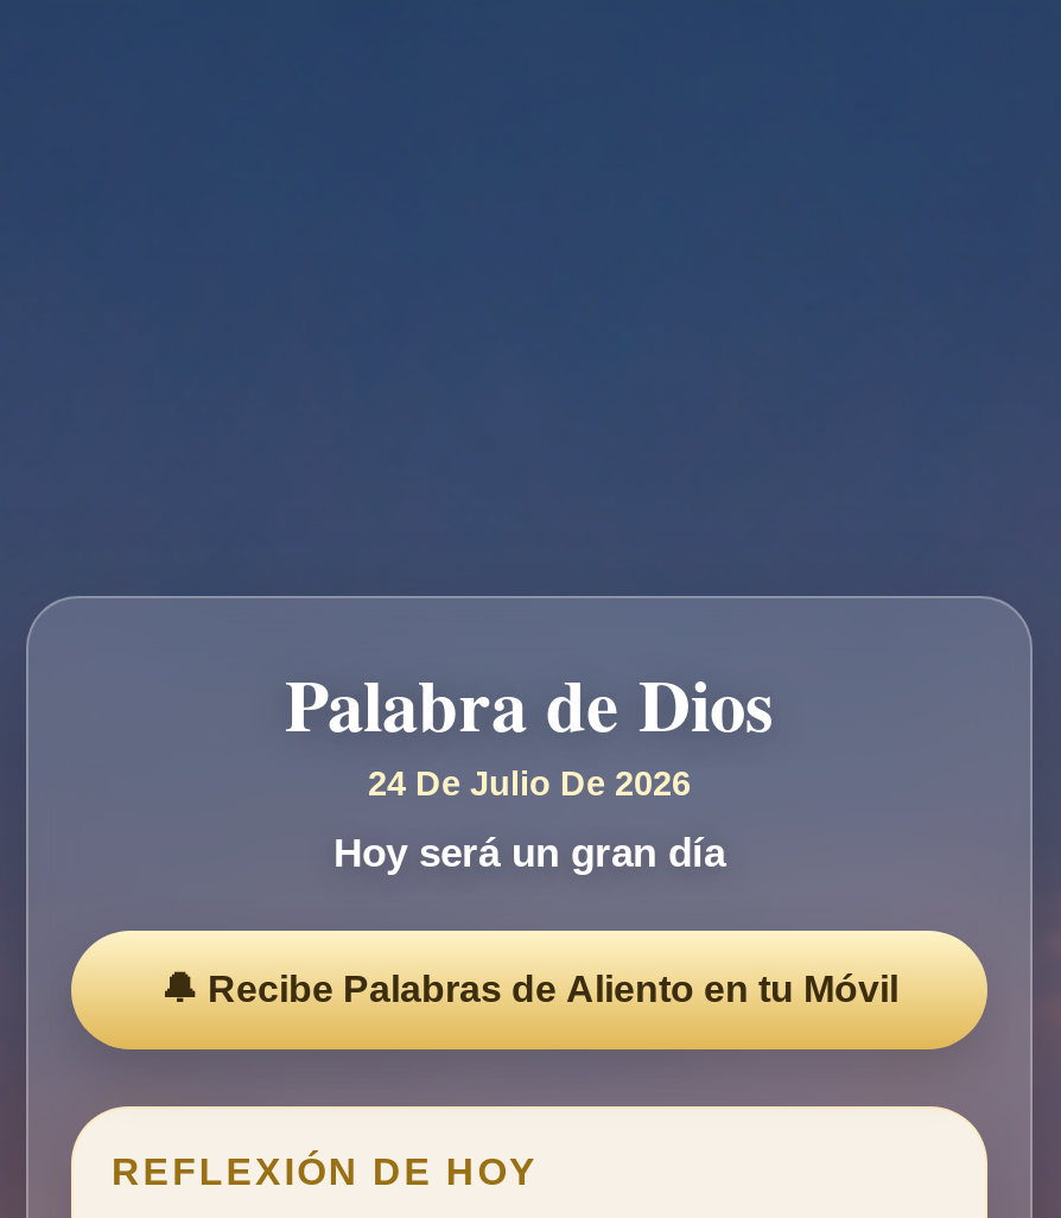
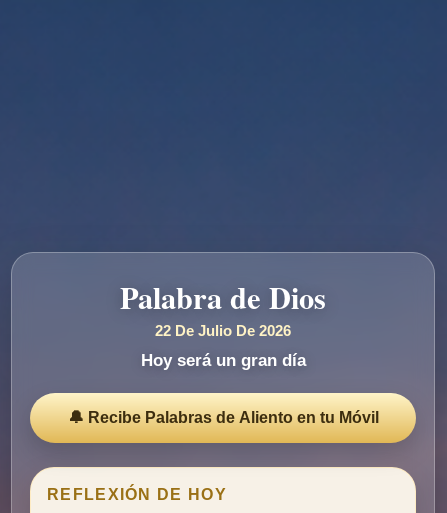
[368,765,691,803] 24 De Julio De 2026 -> [155,323,291,339] 22 De Julio De 2026

